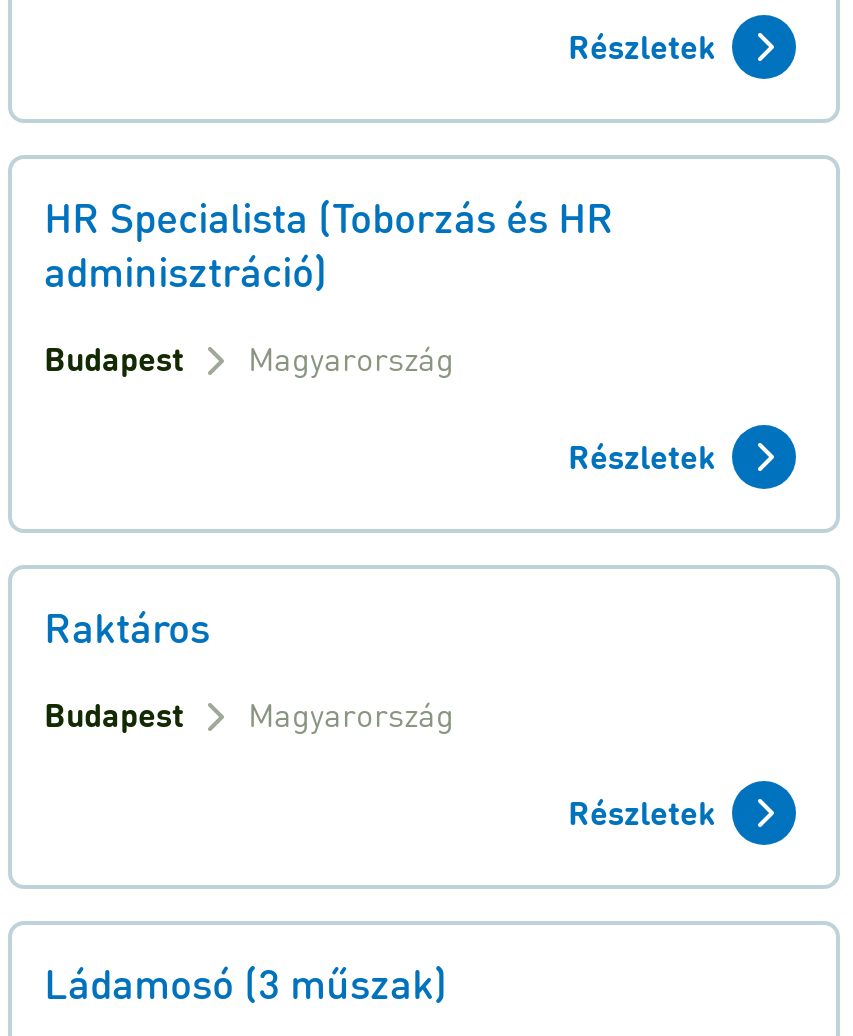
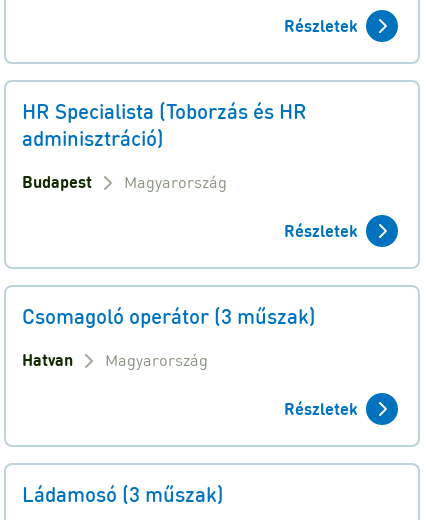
[44,601,210,653] Raktáros -> [22,303,316,329] Csomagoló operátor (3 műszak)
[44,693,184,735] Budapest -> [22,349,73,370] Hatvan

